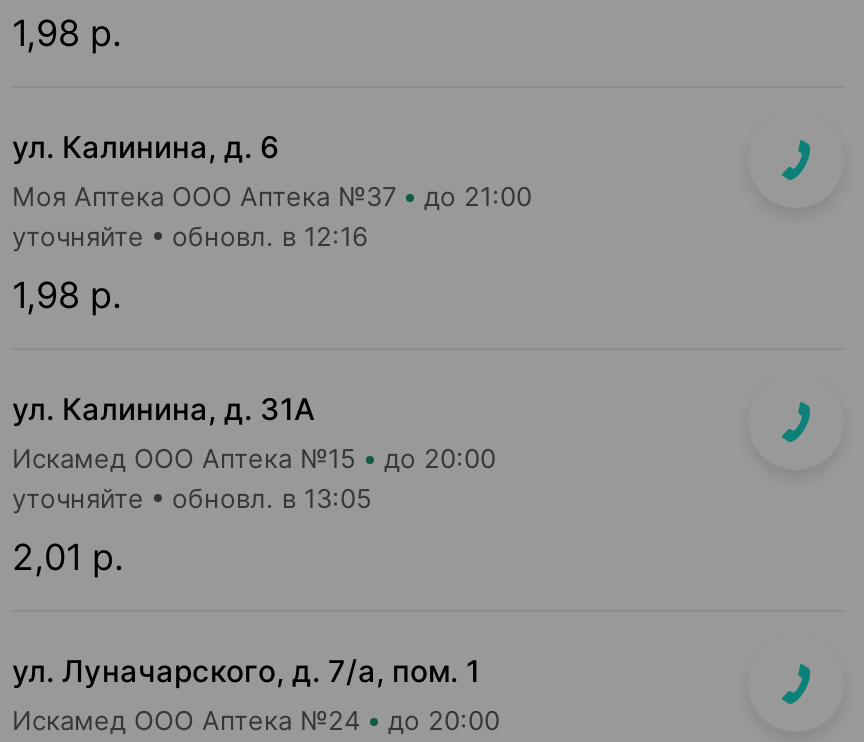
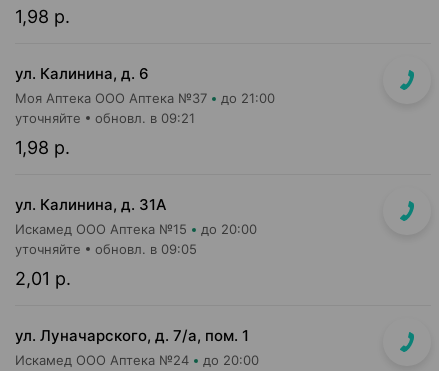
[12,220,368,252] уточняйте обновл. в 12:16 -> [15,110,195,126] уточняйте обновл. в 09:21
[12,482,372,514] уточняйте обновл. в 13:05 -> [15,241,197,257] уточняйте обновл. в 09:05

